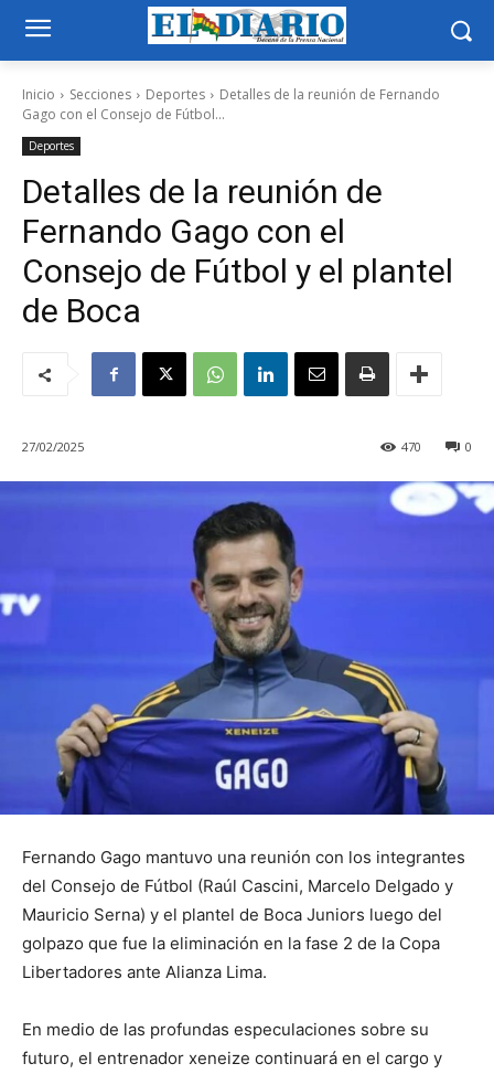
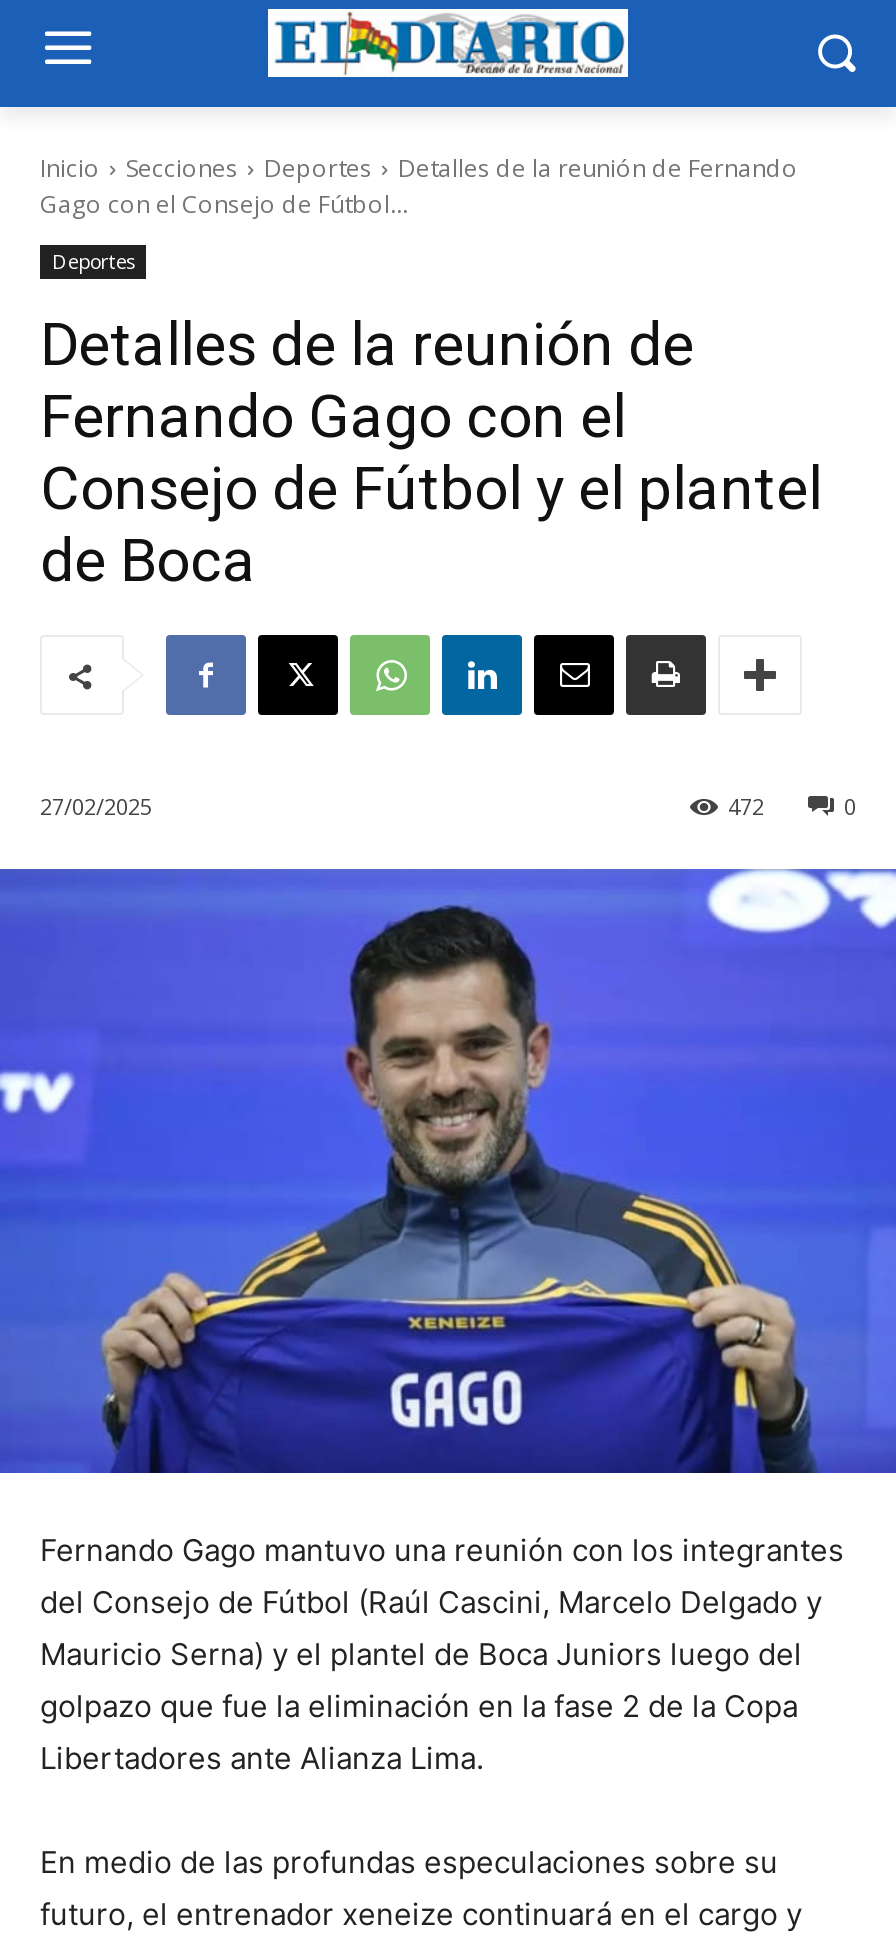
[401,438,421,455] 470 -> [728,791,764,821] 472

